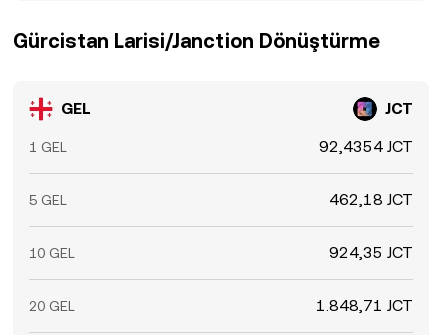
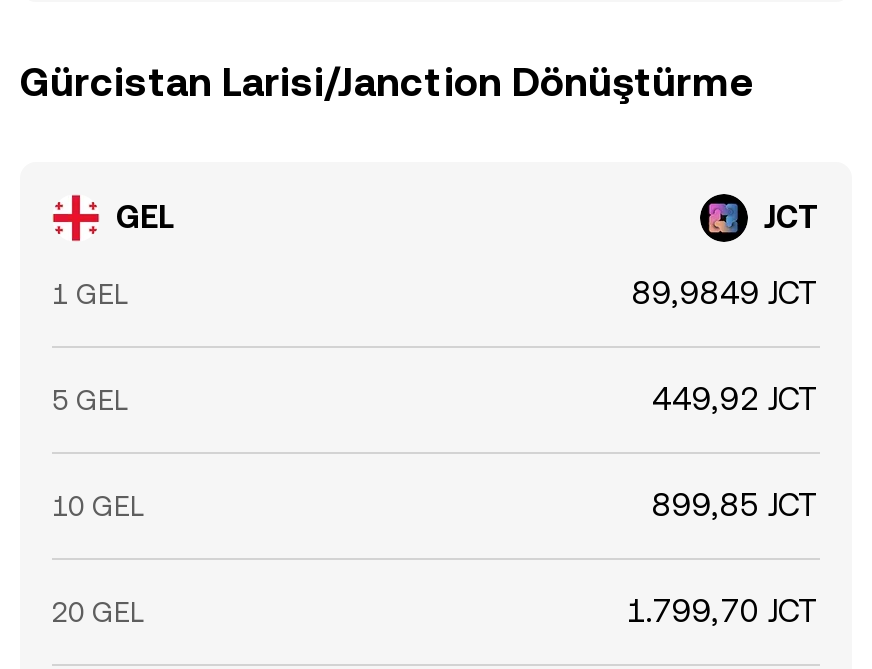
[319,137,413,156] 92,4354 JCT -> [632,274,820,312] 89,9849 JCT
[329,190,413,209] 462,18 JCT -> [652,380,820,418] 449,92 JCT
[329,243,413,262] 924,35 JCT -> [652,486,820,524] 899,85 JCT
[316,296,413,315] 1.848,71 JCT -> [626,592,820,630] 1.799,70 JCT

